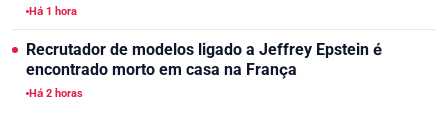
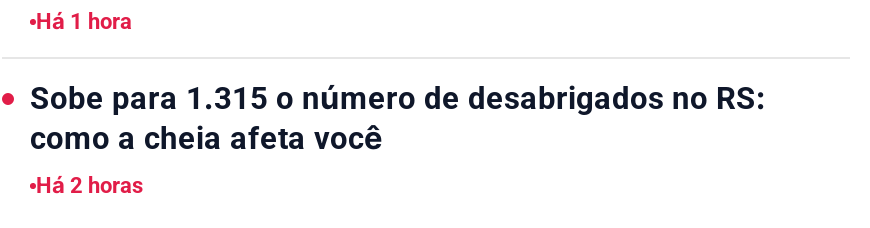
[26,41,382,79] Recrutador de modelos ligado a Jeffrey Epstein é | encontrado morto em casa na França -> [30,81,766,157] Sobe para 1.315 o número de desabrigados no RS: | como a cheia afeta você

